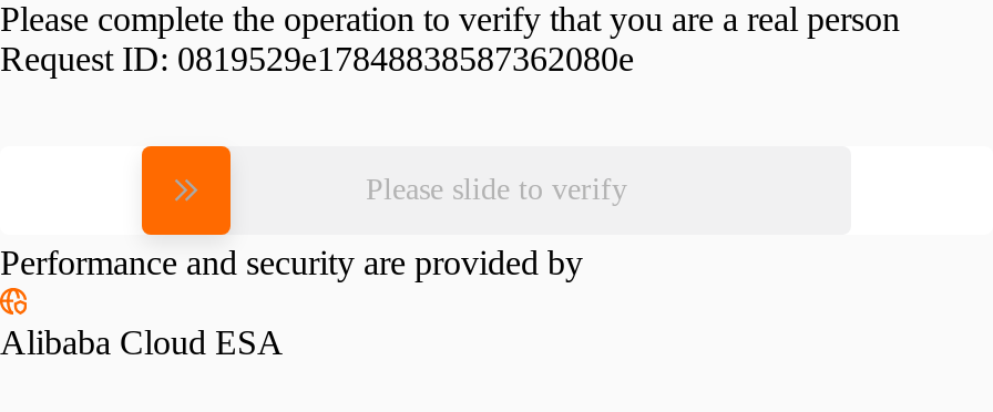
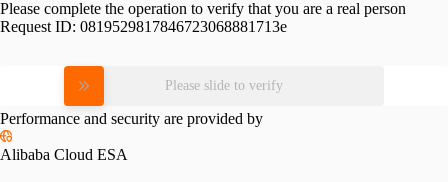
[0,40,634,78] Request ID: 0819529e17848838587362080e -> [0,18,287,35] Request ID: 0819529817846723068881713e

